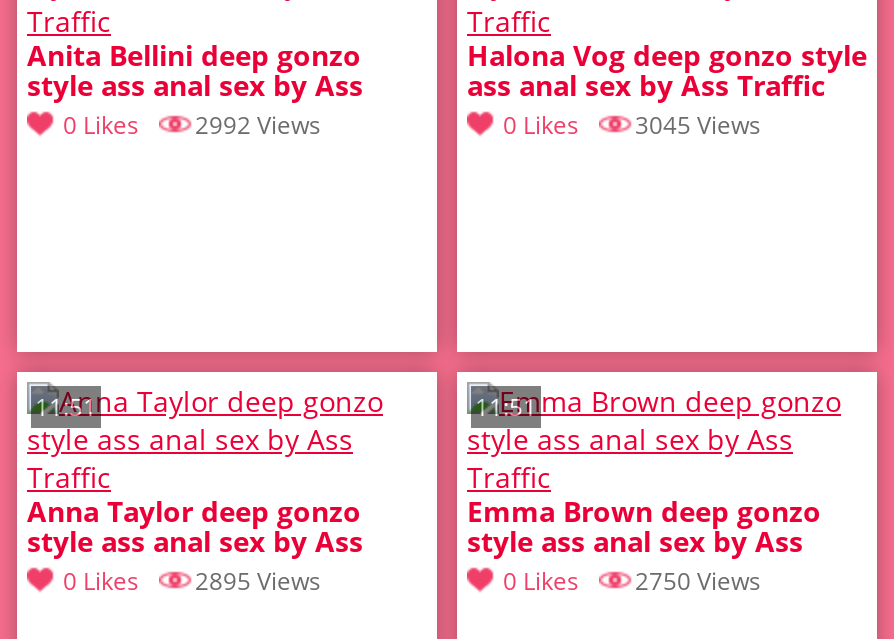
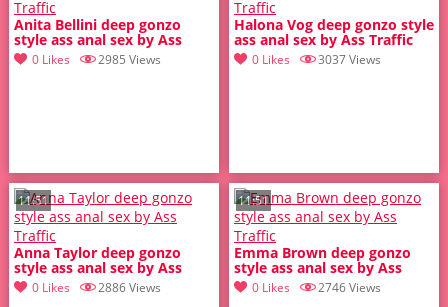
[195,108,321,142] 2992 Views -> [98,51,161,68] 2985 Views
[503,108,761,142] 0 Likes 3045 Views -> [252,51,381,68] 0 Likes 3037 Views
[195,564,321,598] 2895 Views -> [98,279,161,296] 2886 Views
[635,564,761,598] 2750 Views -> [318,279,381,296] 2746 Views

